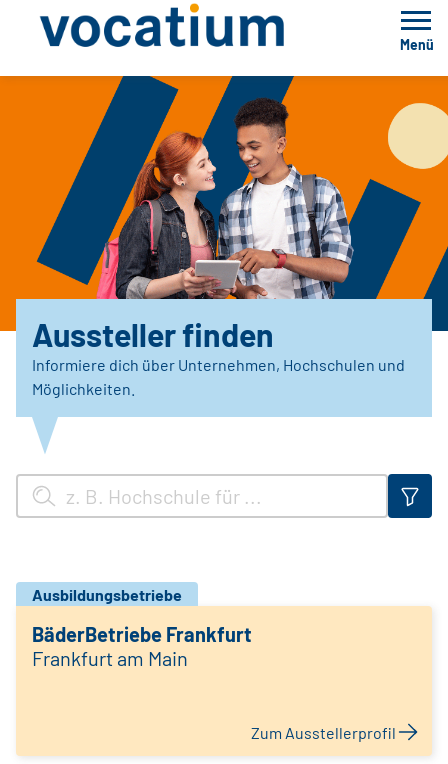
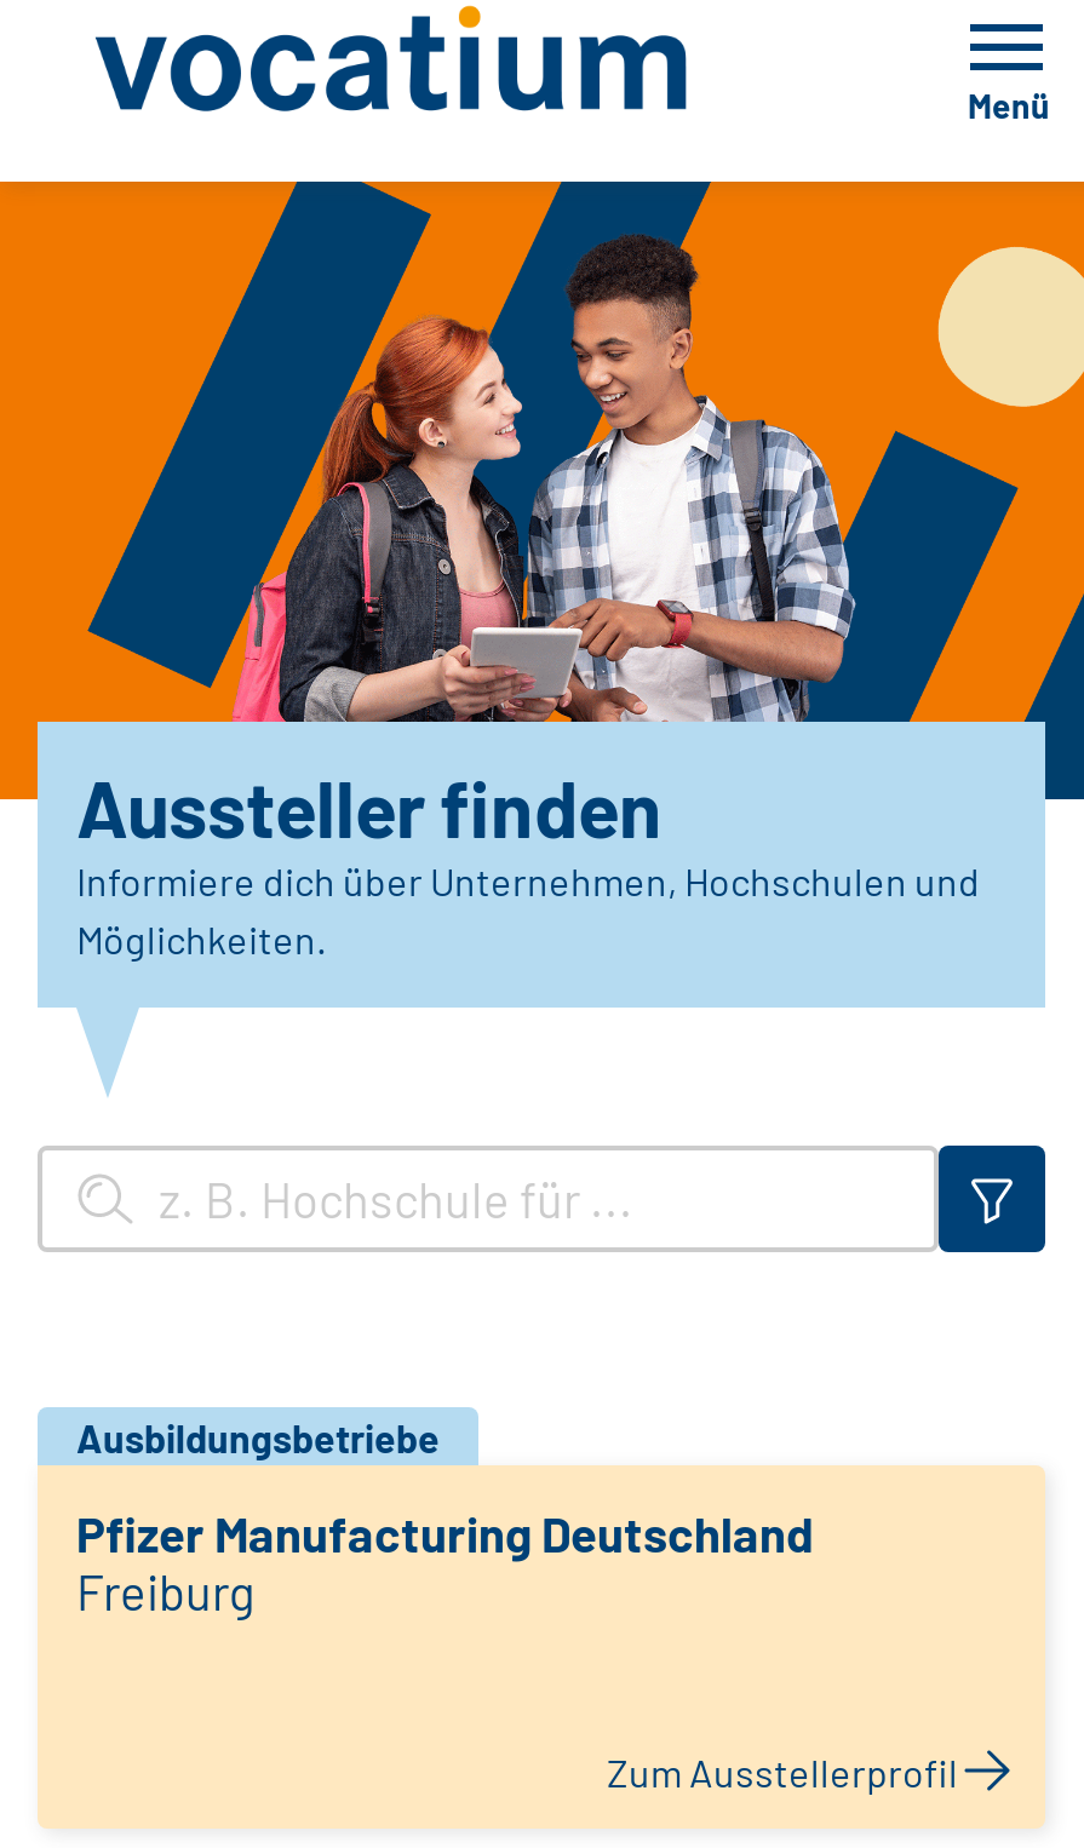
[32,622,252,670] BäderBetriebe Frankfurt | Frankfurt am Main -> [76,1504,813,1621] Pfizer Manufacturing Deutschland | Freiburg

